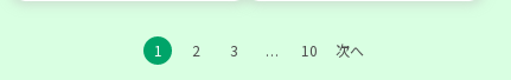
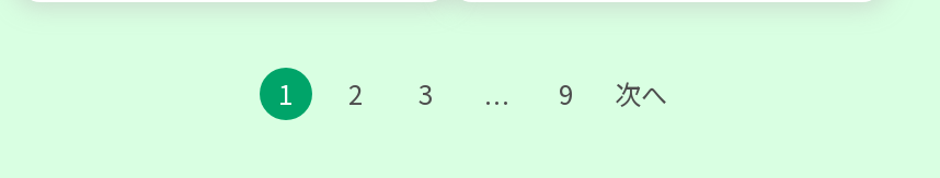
[301,40,318,60] 10 -> [559,75,574,112] 9

